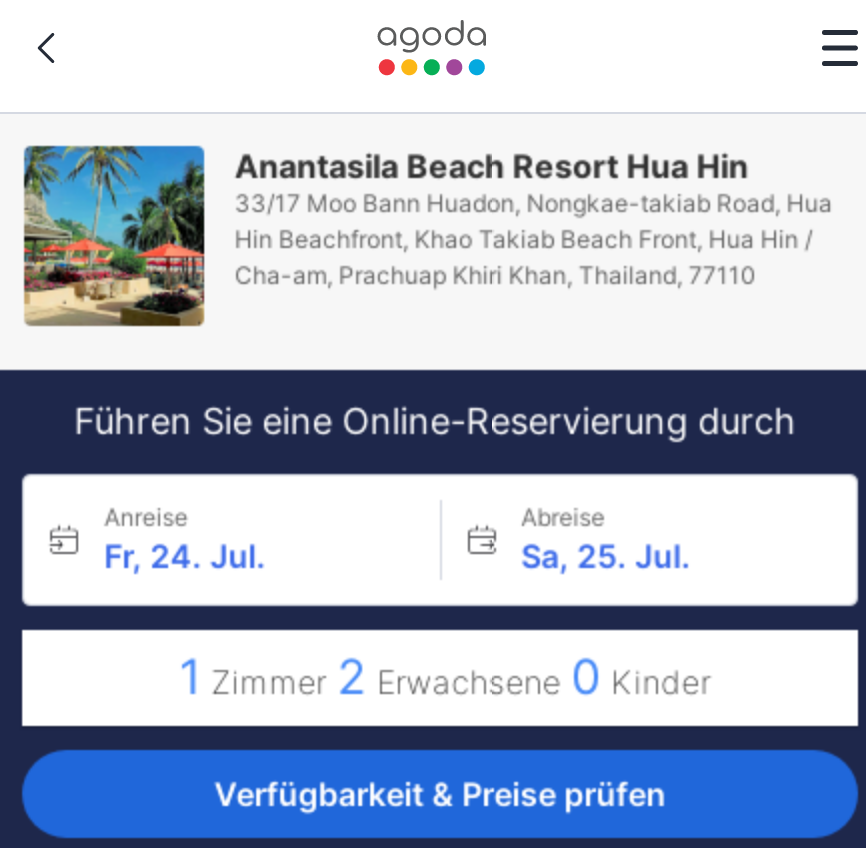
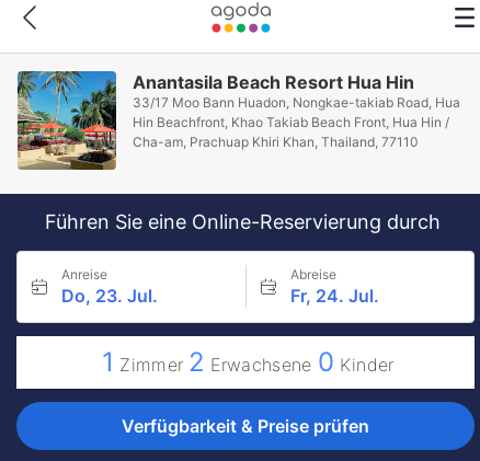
[104,536,266,576] Fr, 24. Jul. -> [61,285,158,307] Do, 23. Jul.
[521,536,691,576] Sa, 25. Jul. -> [290,285,379,307] Fr, 24. Jul.

